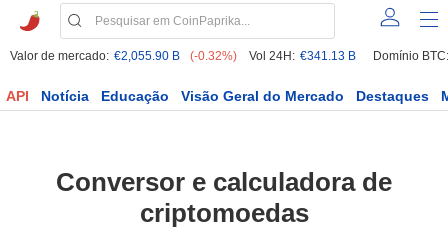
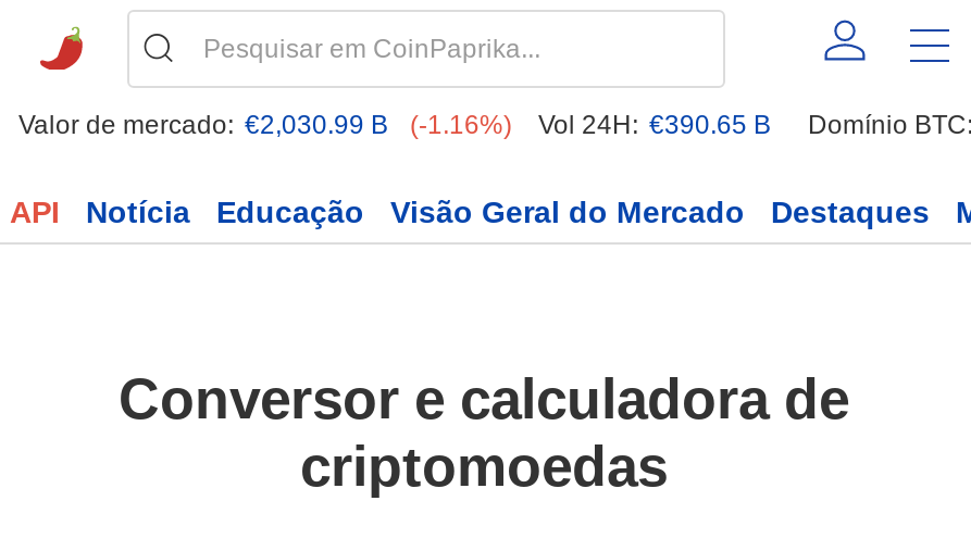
[10,49,180,63] Valor de mercado: €2,055.90 B -> [18,110,388,140] Valor de mercado: €2,030.99 B
[190,49,237,63] (-0.32%) -> [410,110,512,140] (-1.16%)
[249,49,356,63] Vol 24H: €341.13 B -> [538,110,771,140] Vol 24H: €390.65 B

